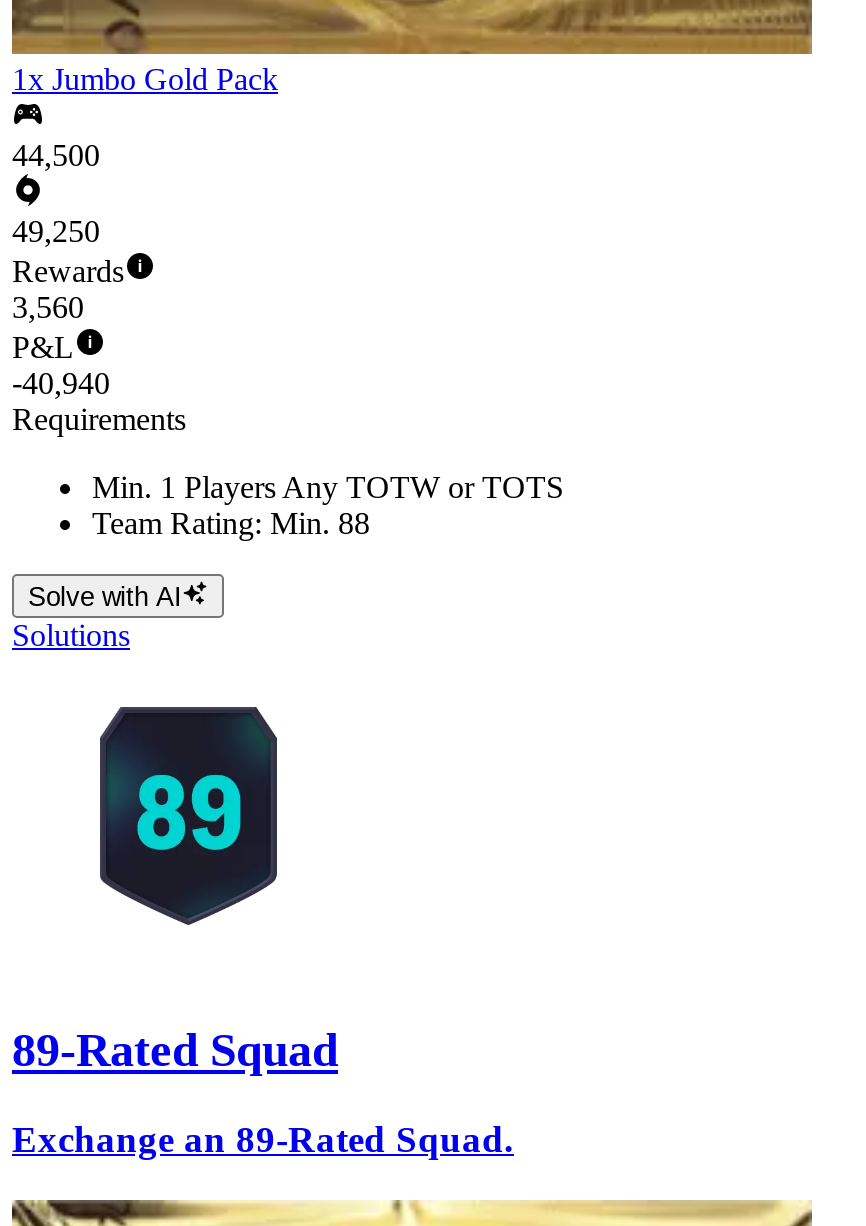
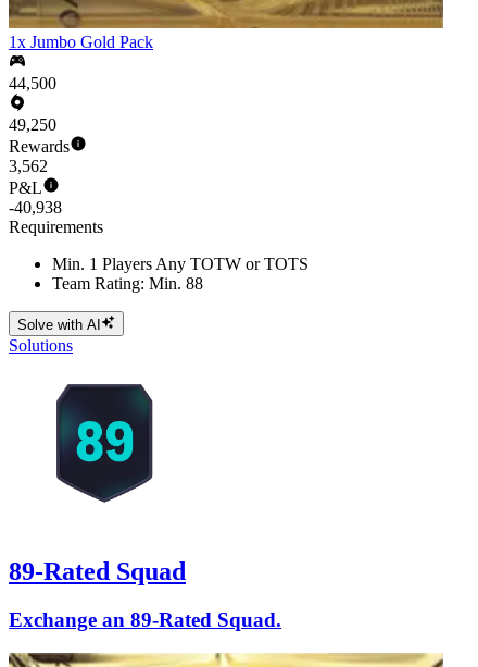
[12,289,84,323] 3,560 -> [9,157,48,176] 3,562
[12,365,110,399] -40,940 -> [9,198,62,217] -40,938

